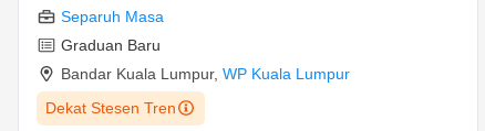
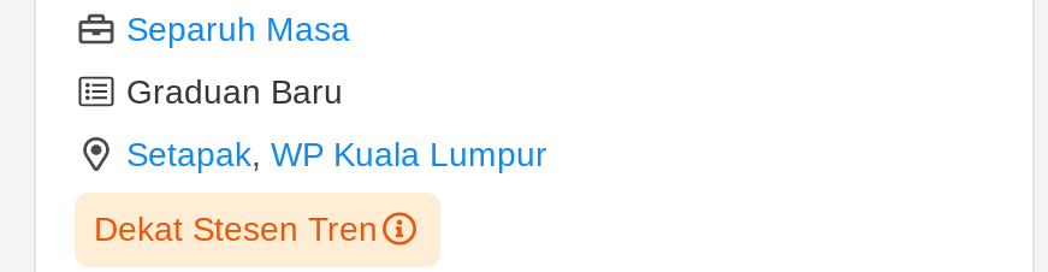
[60,65,349,83] Bandar Kuala Lumpur, WP Kuala Lumpur -> [126,135,547,174] Setapak, WP Kuala Lumpur

